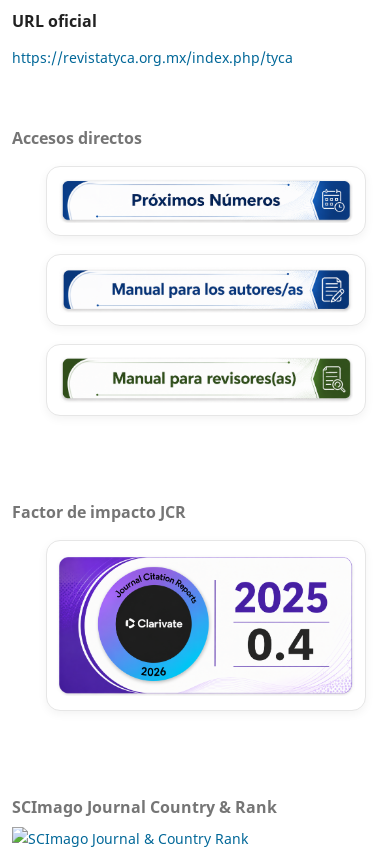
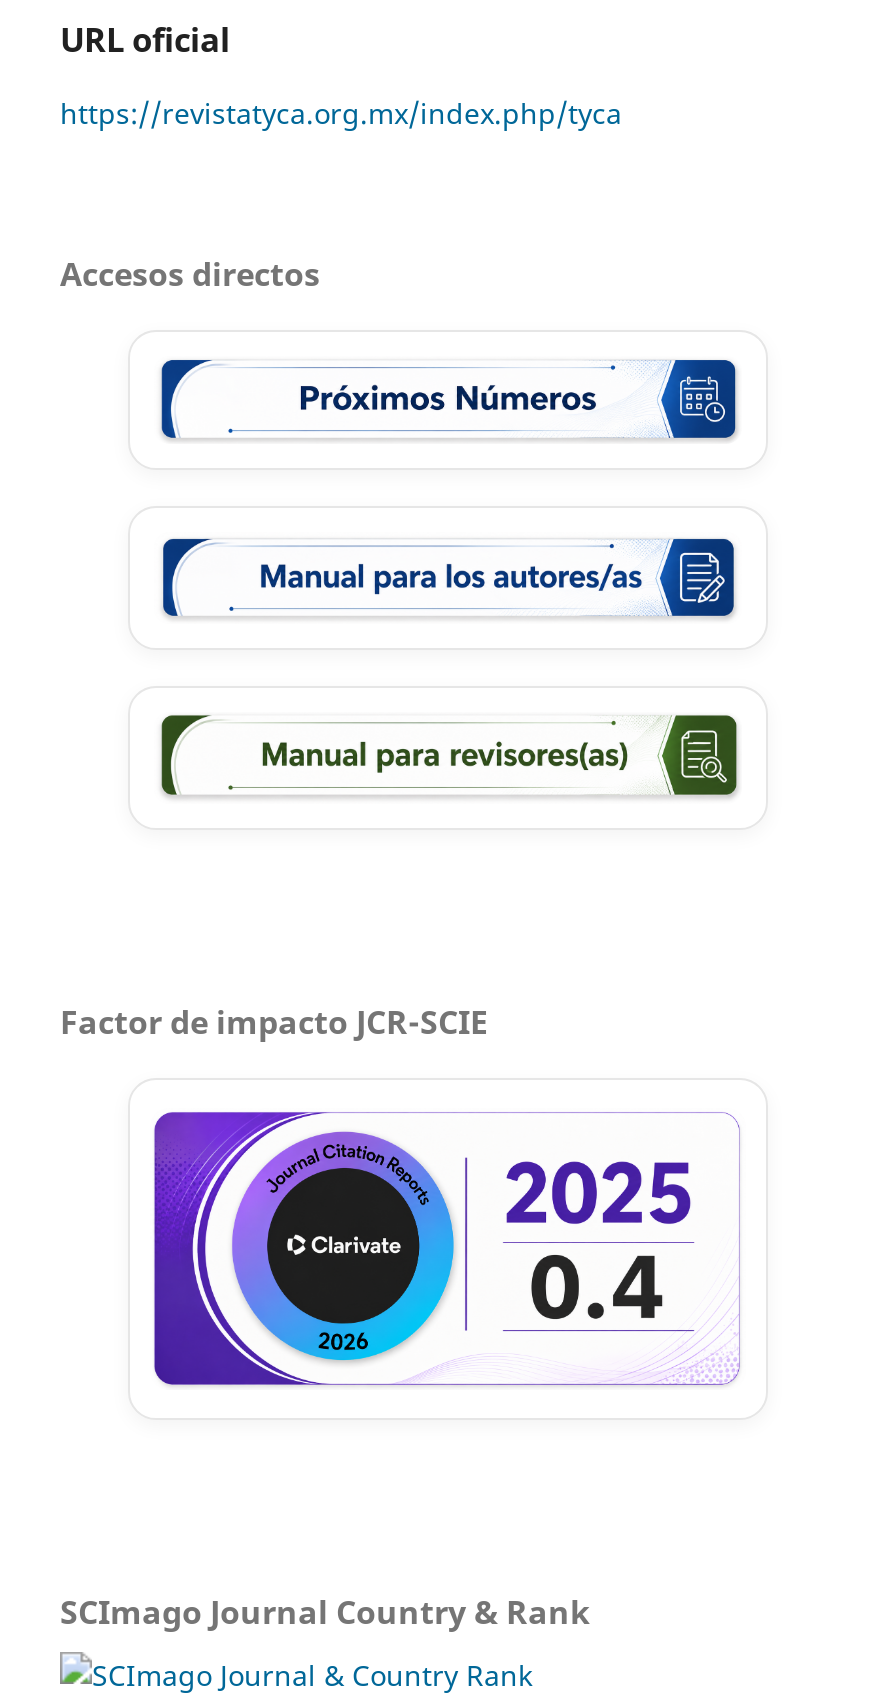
[12,501,186,523] Factor de impacto JCR -> [60,1000,488,1044] Factor de impacto JCR-SCIE

